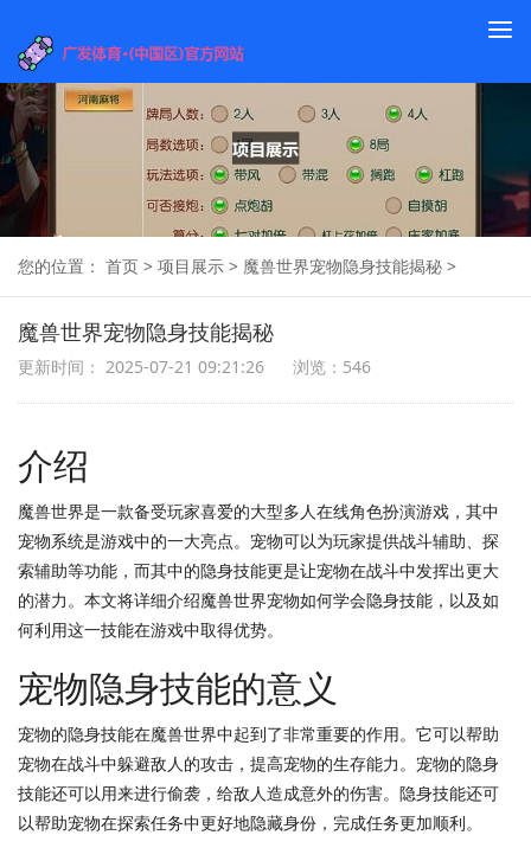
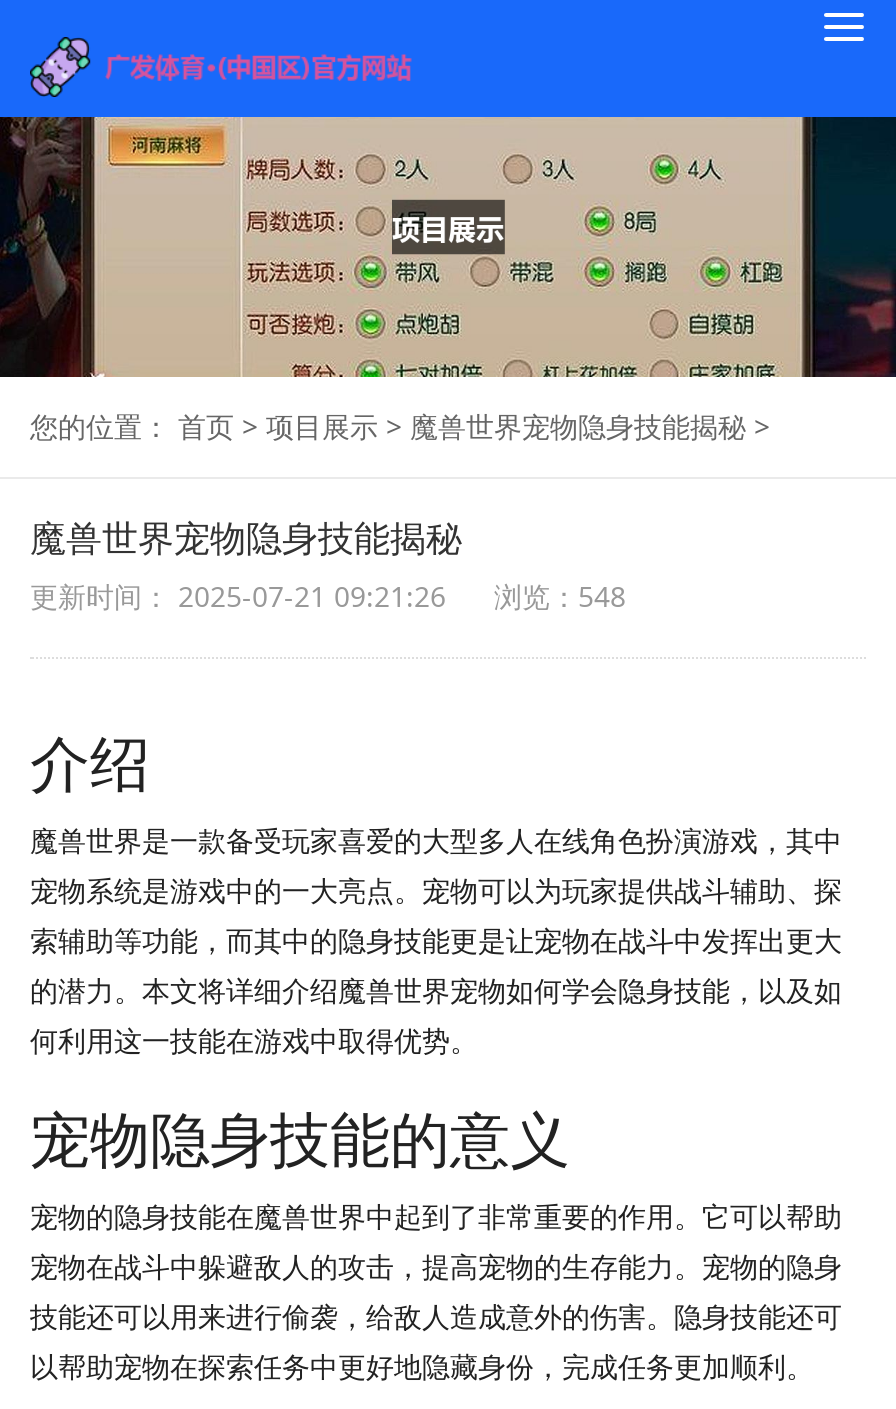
[18,355,371,378] 更新时间： 2025-07-21 09:21:26 浏览：546 -> [30,577,626,615] 更新时间： 2025-07-21 09:21:26 浏览：548

